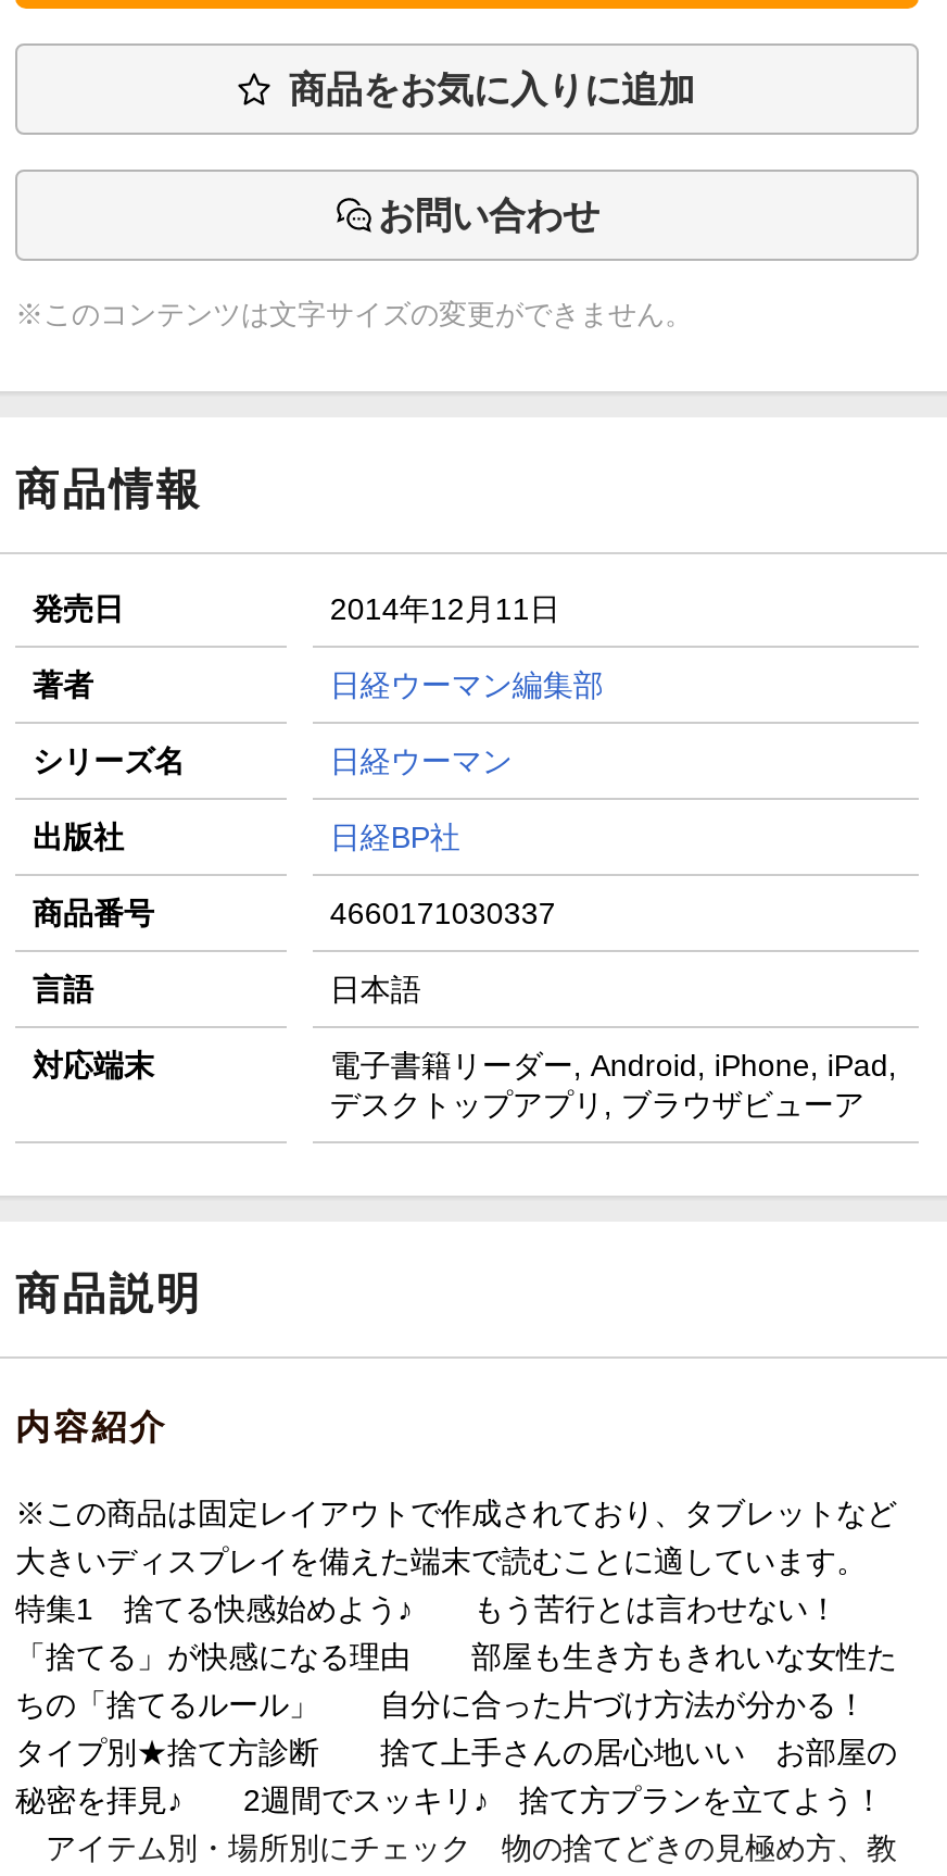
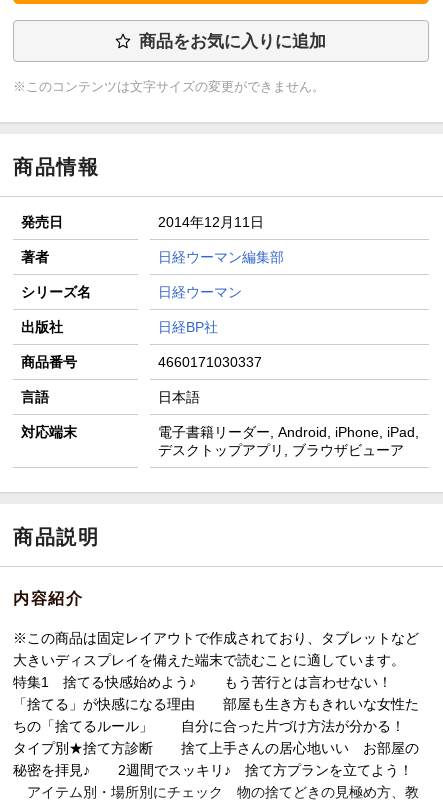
[378,195,599,237] お問い合わせ -> none

